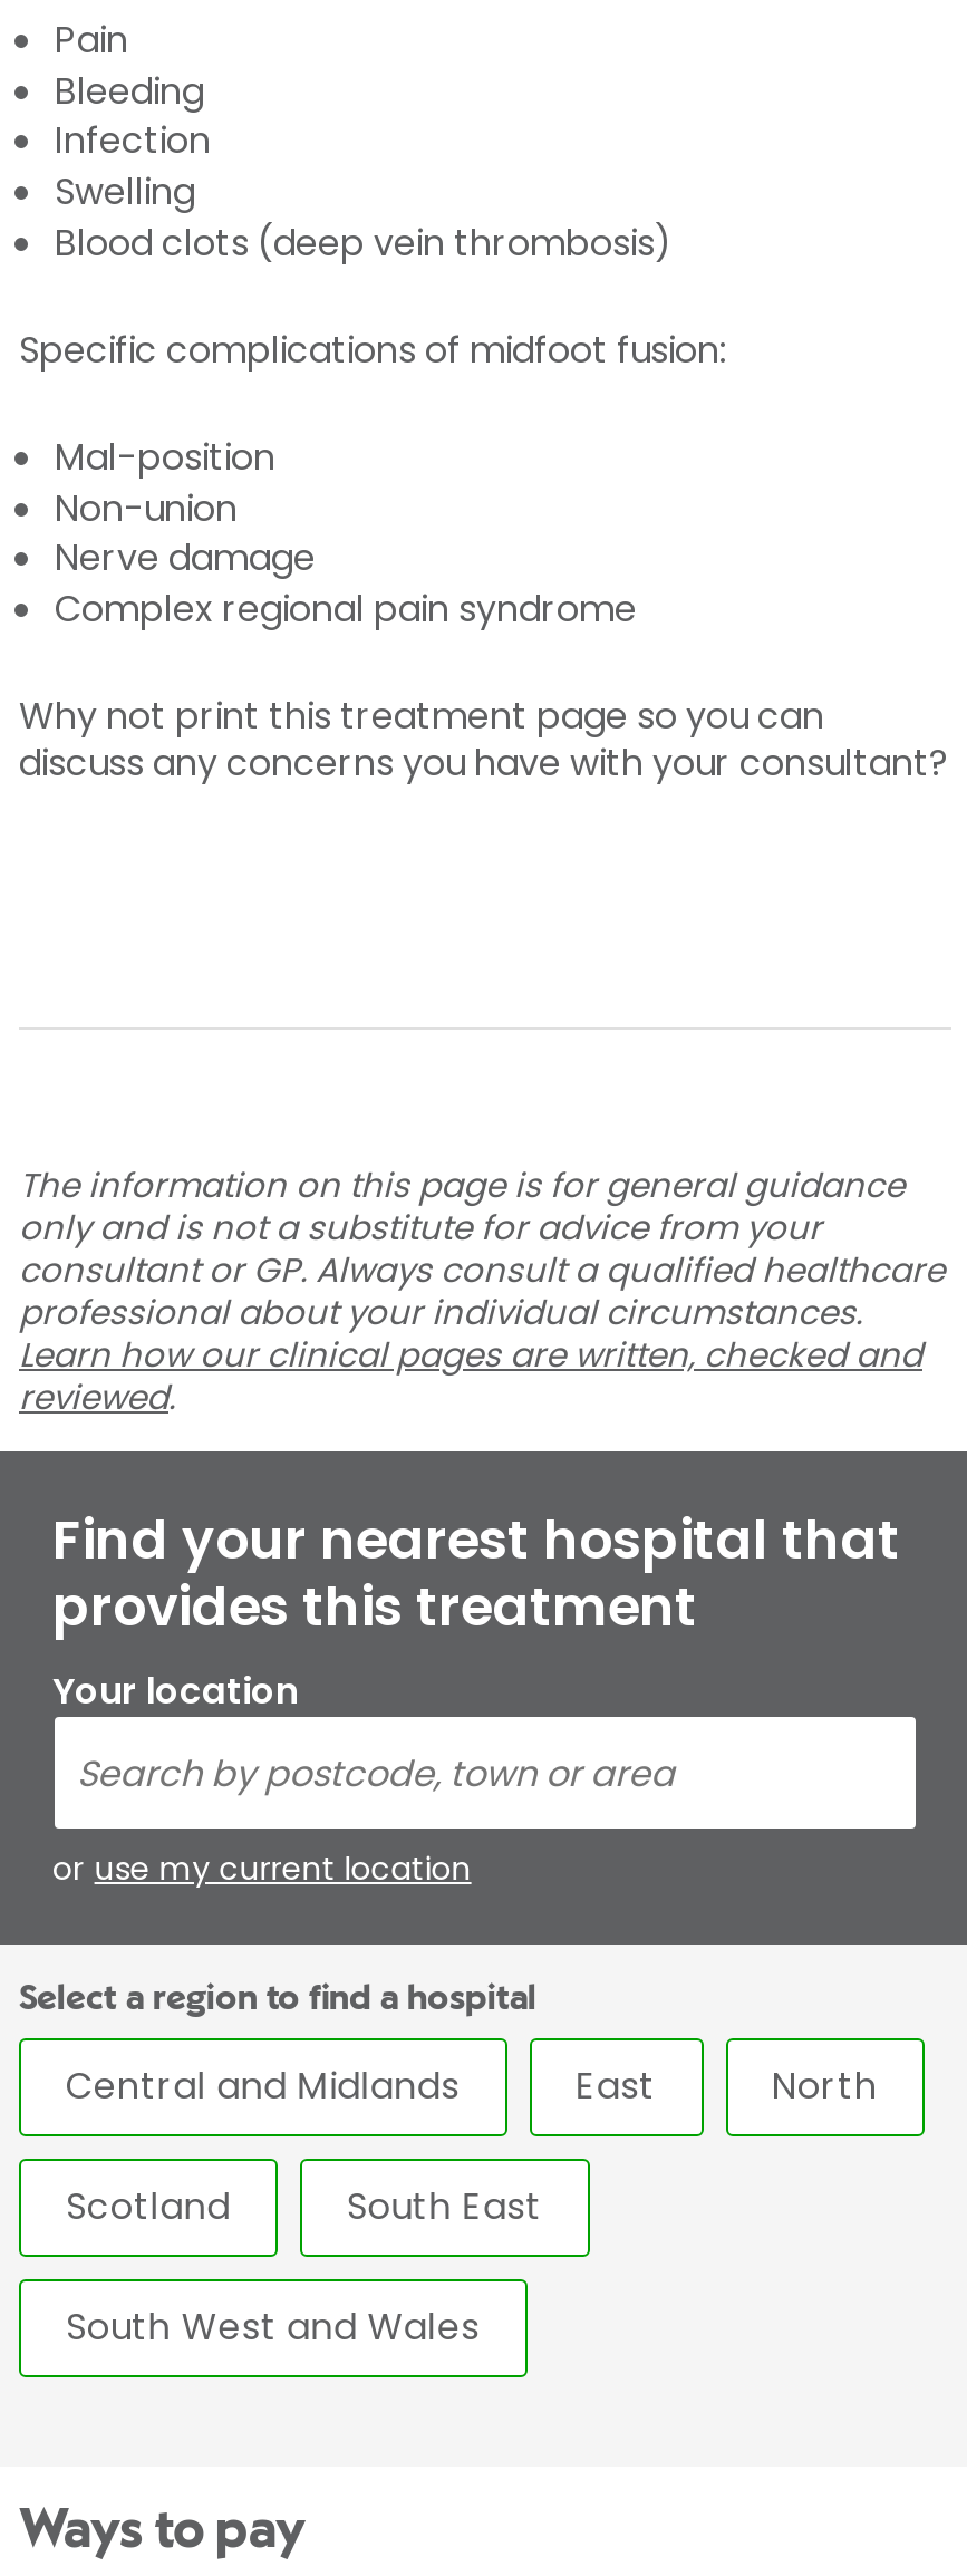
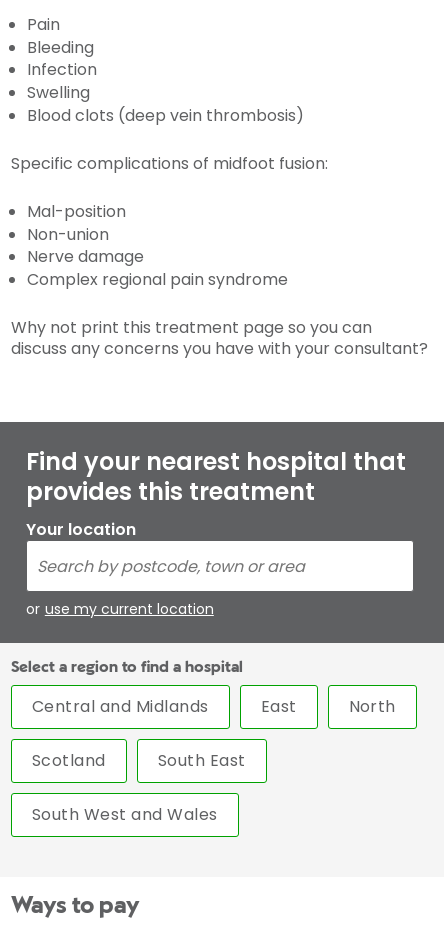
[19,1162,945,1420] The information on this page is for general guidance | only and is not a substitute for advice from your | consultant or GP. Always consult a qualified healthcare | professional about your individual circumstances. | Learn how our clinical pages are written, checked and | reviewed. -> none

